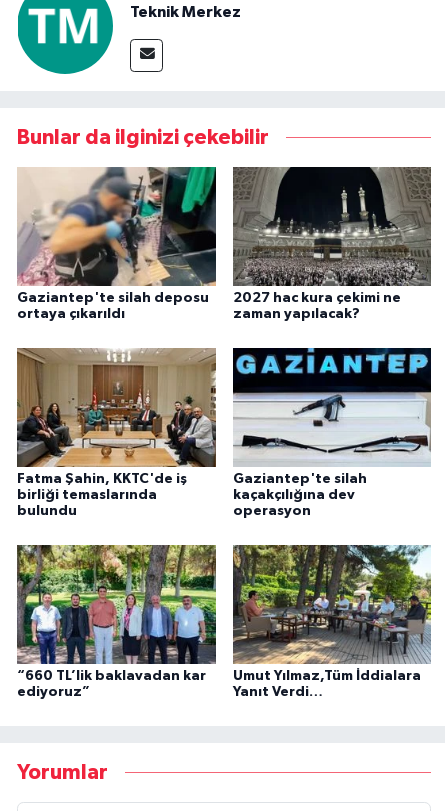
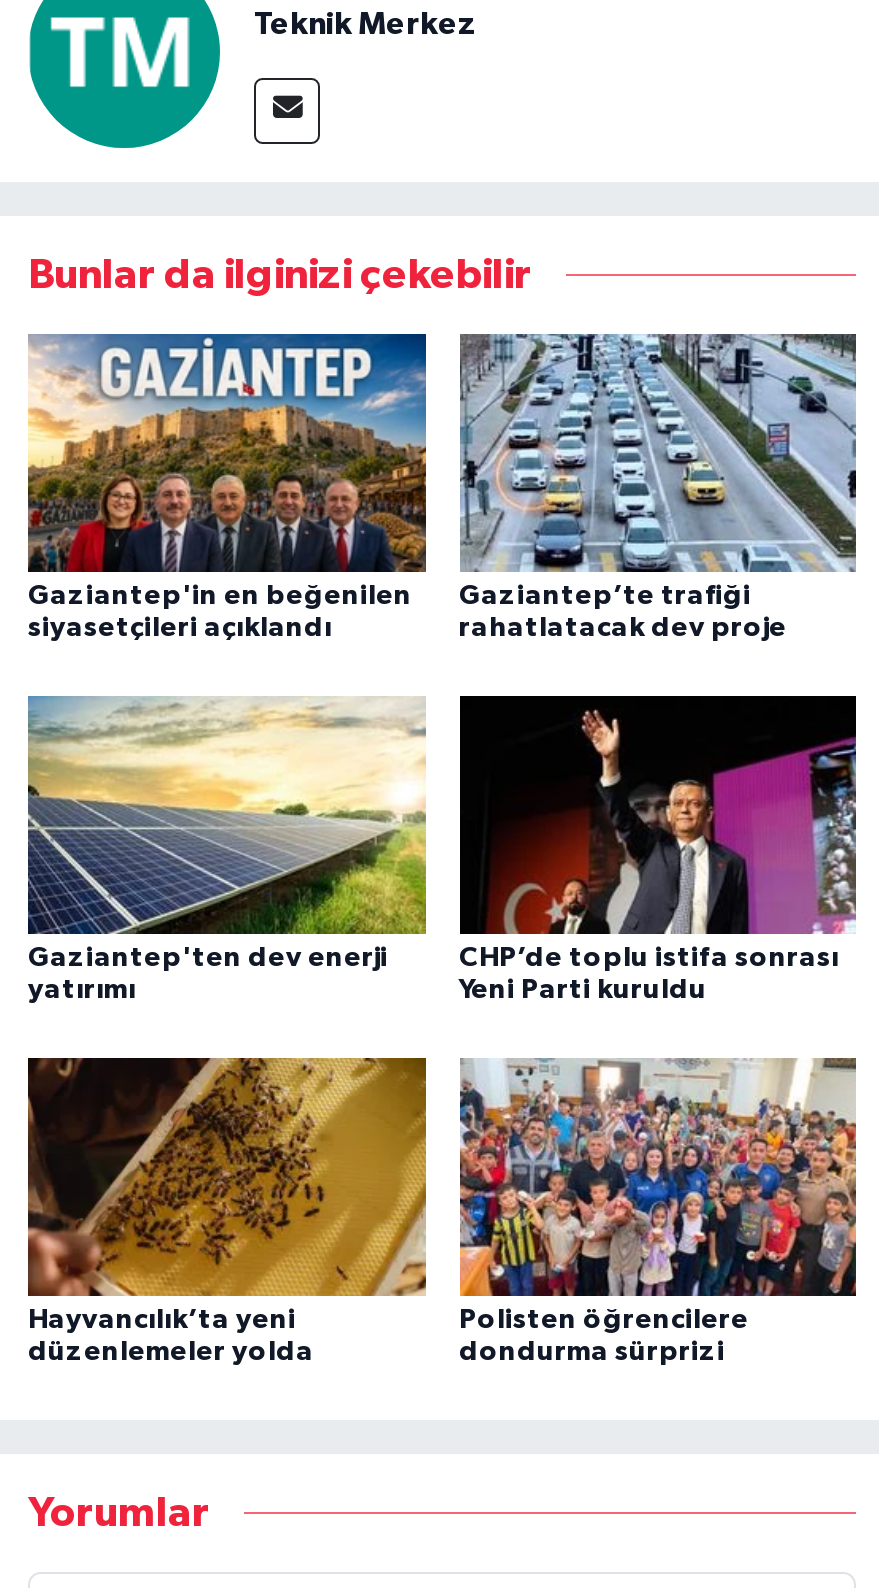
[17,166,217,321] [image] | Gaziantep'te silah deposu | ortaya çıkarıldı -> [28,332,428,643] [image] | Gaziantep'in en beğenilen | siyasetçileri açıklandı
[232,166,431,321] [image] | 2027 hac kura çekimi ne | zaman yapılacak? -> [459,332,856,643] [image] | Gaziantep’te trafiği | rahatlatacak dev proje
[16,347,217,518] [image] | Fatma Şahin, KKTC'de iş | birliği temaslarında | bulundu -> [26,694,428,1005] [image] | Gaziantep'ten dev enerji | yatırımı
[232,347,430,518] [image] | Gaziantep'te silah | kaçakçılığına dev | operasyon -> [458,694,856,1005] [image] | CHP’de toplu istifa sonrası | Yeni Parti kuruldu
[17,544,217,699] [image] | “660 TL’lik baklavadan kar | ediyoruz” -> [28,1056,428,1366] [image] | Hayvancılık’ta yeni | düzenlemeler yolda
[232,544,431,699] [image] | Umut Yılmaz,Tüm İddialara | Yanıt Verdi… -> [458,1058,858,1366] [image] | Polisten öğrencilere | dondurma sürprizi

